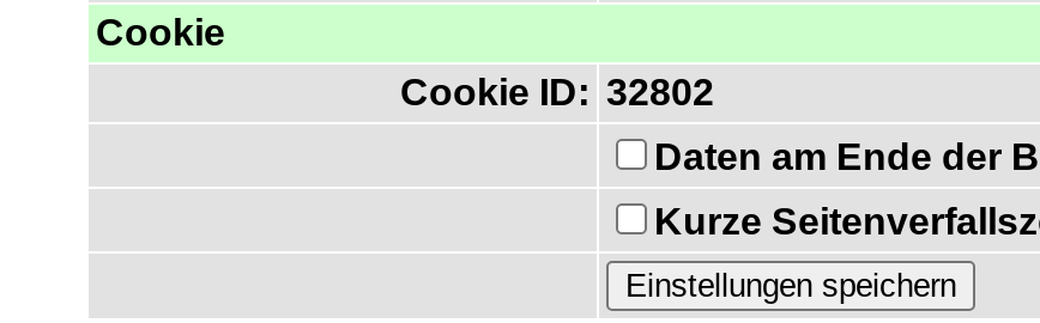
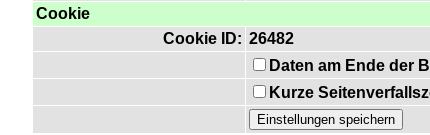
[400,72,714,112] Cookie ID: 32802 -> [163,30,294,47] Cookie ID: 26482

